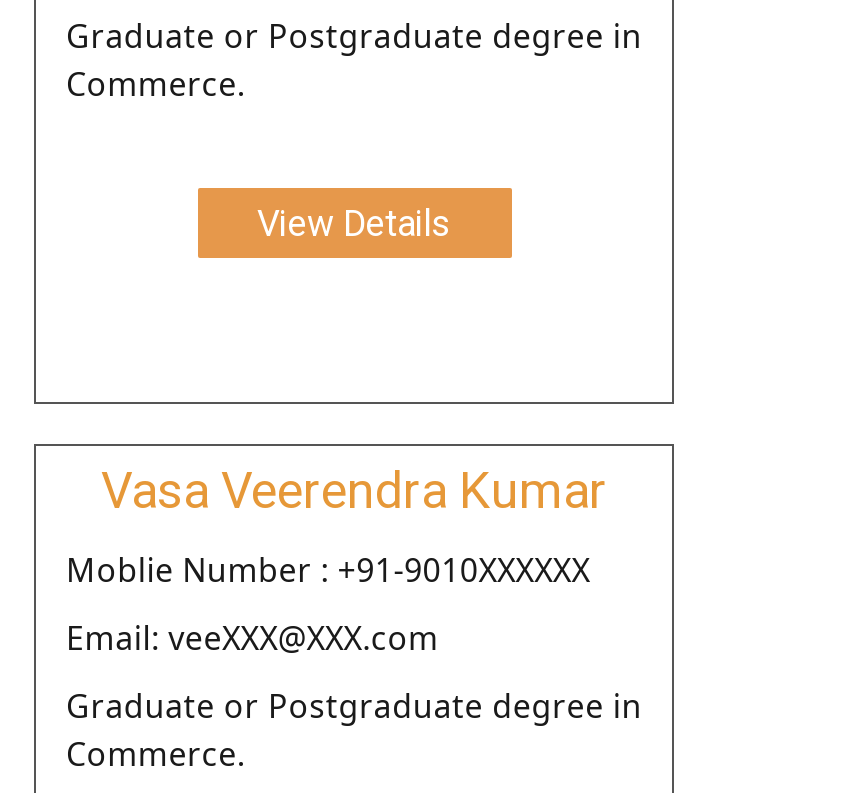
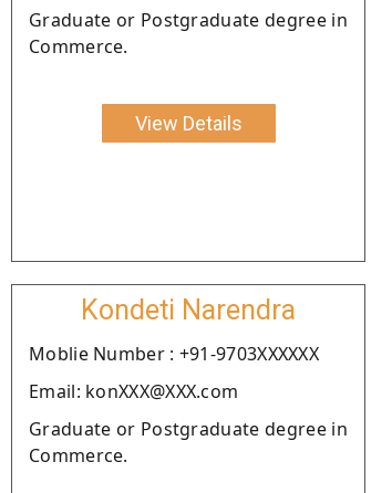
[101,462,607,520] Vasa Veerendra Kumar -> [81,294,296,326] Kondeti Narendra
[66,548,590,592] Moblie Number : +91-9010XXXXXX -> [29,341,319,366] Moblie Number : +91-9703XXXXXX
[66,616,439,660] Email: veeXXX@XXX.com -> [29,379,238,403] Email: konXXX@XXX.com

